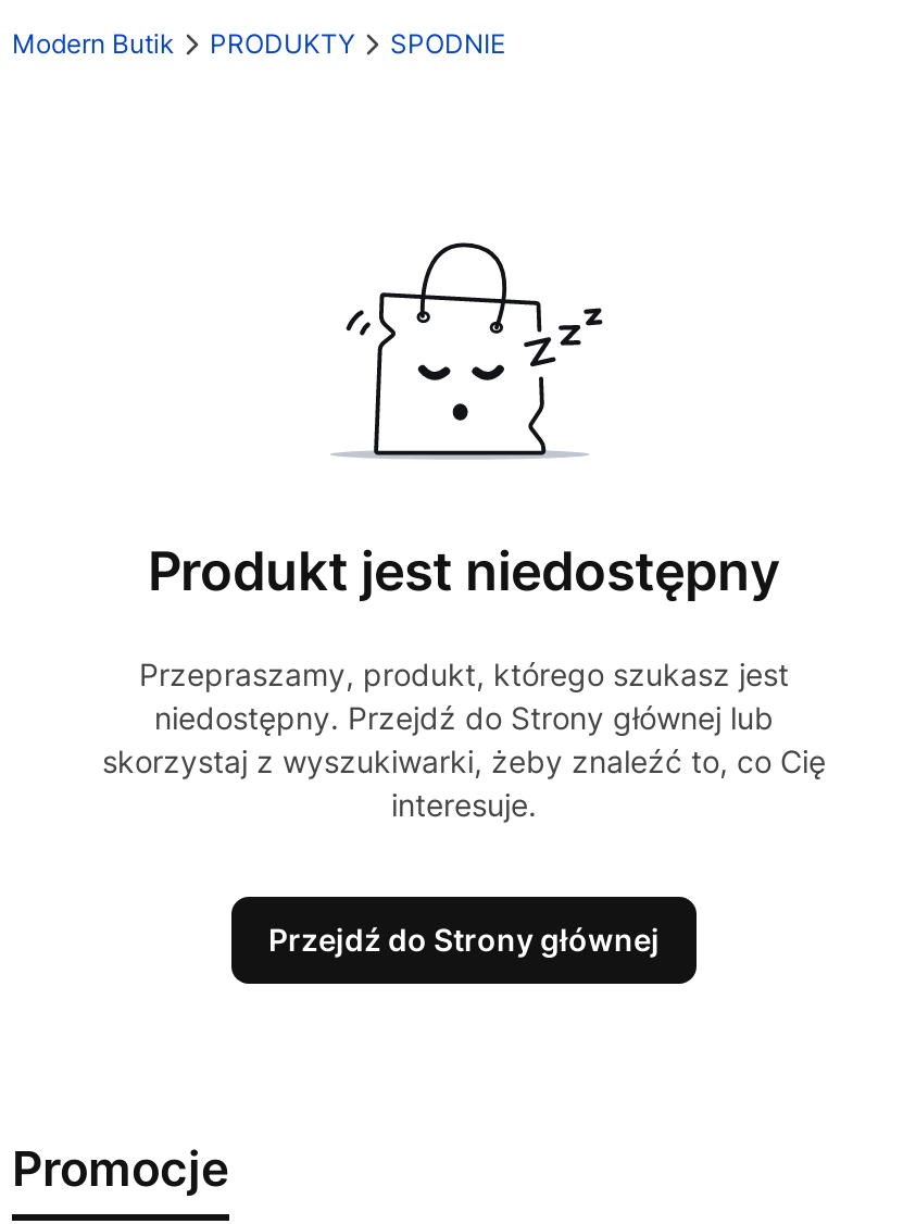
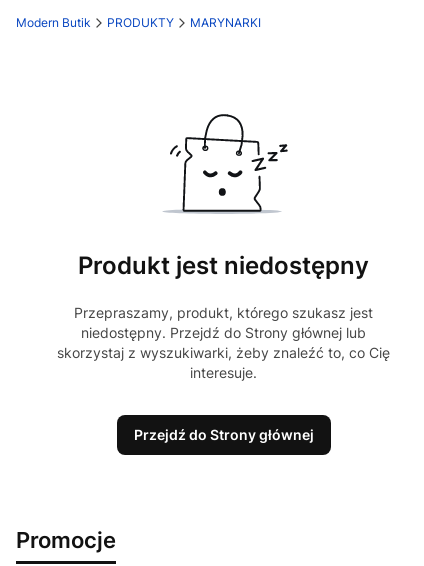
[390,27,505,60] SPODNIE -> [190,15,261,30] MARYNARKI

